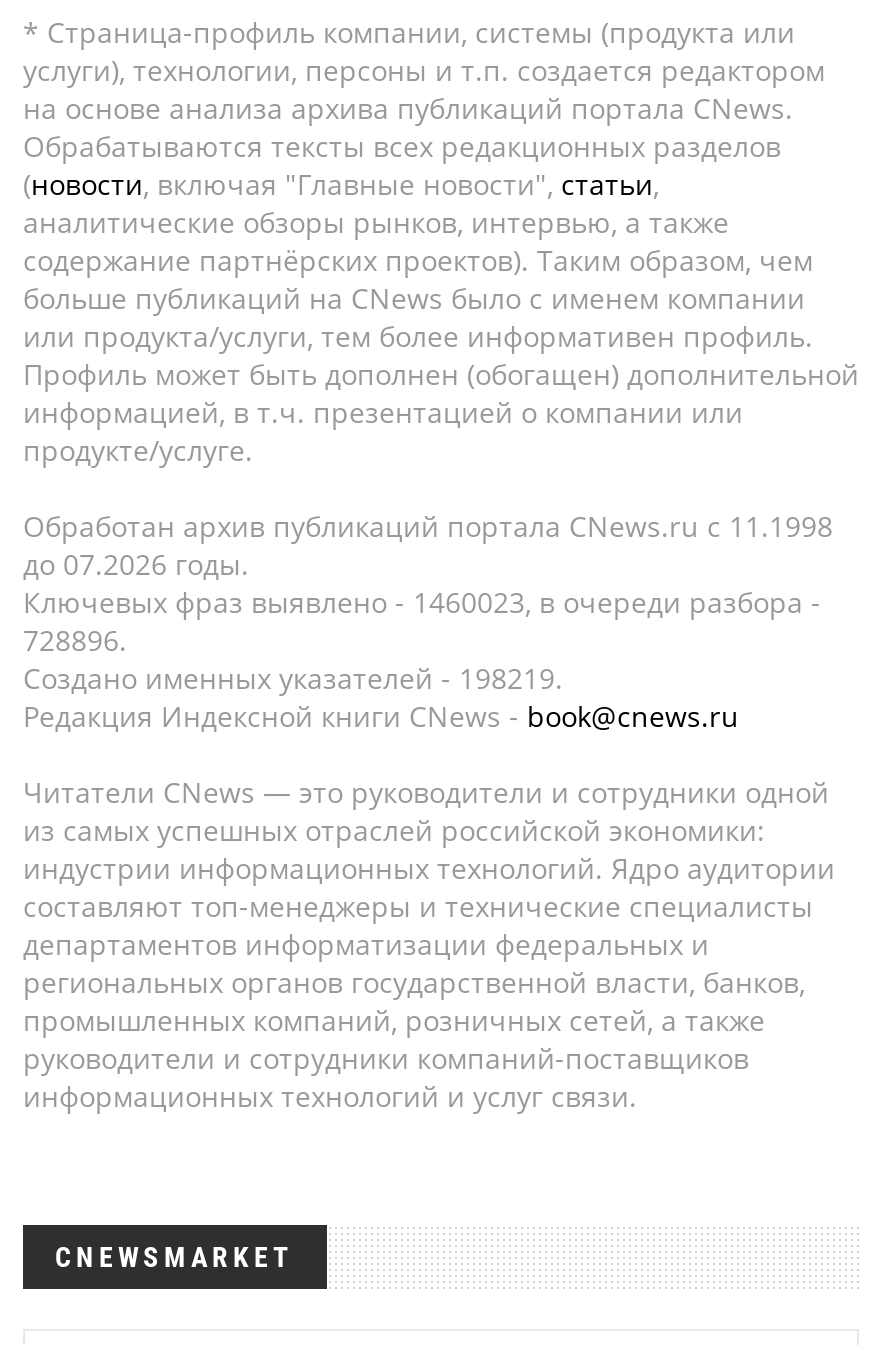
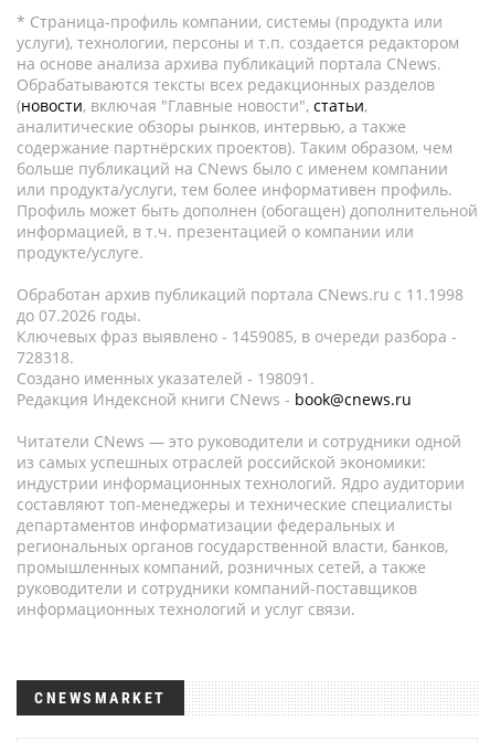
[23,583,821,621] Ключевых фраз выявлено - 1460023, в очереди разбора - -> [17,326,457,347] Ключевых фраз выявлено - 1459085, в очереди разбора -
[23,621,127,659] 728896. -> [17,347,74,368] 728318.
[23,659,563,697] Создано именных указателей - 198219. -> [17,368,315,389] Создано именных указателей - 198091.

